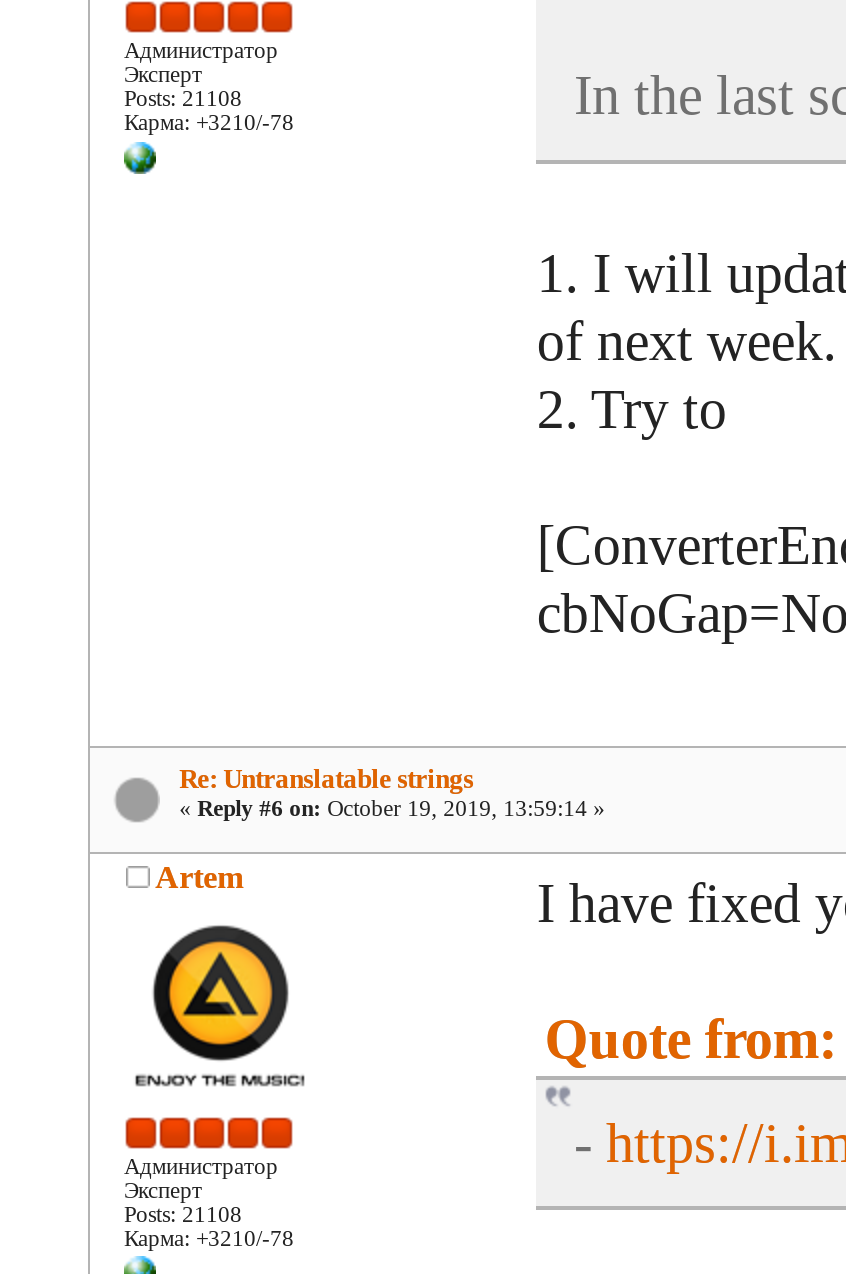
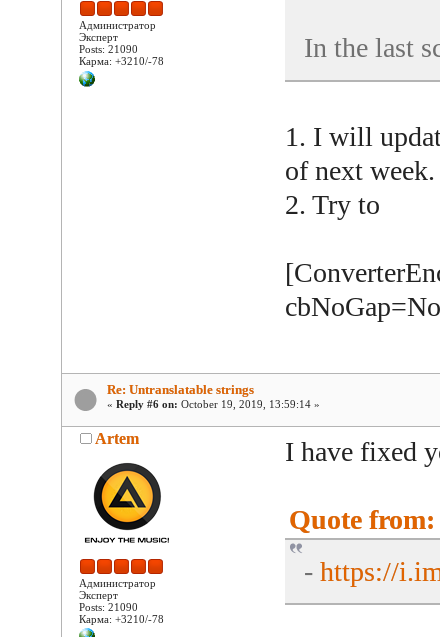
[124,86,242,110] Posts: 21108 -> [79,43,138,55] Posts: 21090
[124,1202,242,1226] Posts: 21108 -> [79,601,138,613] Posts: 21090

